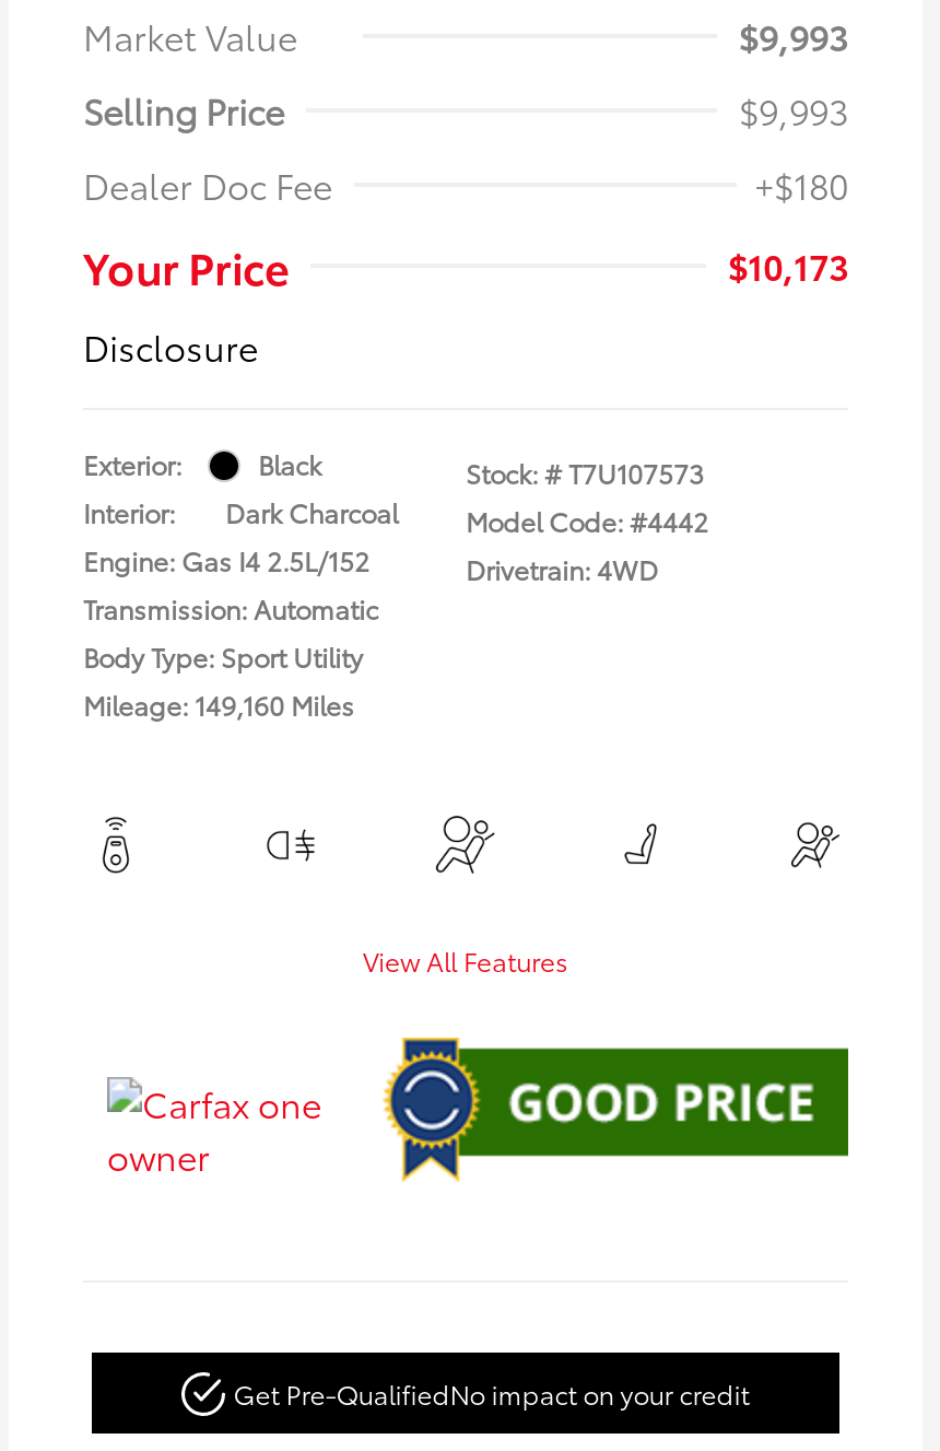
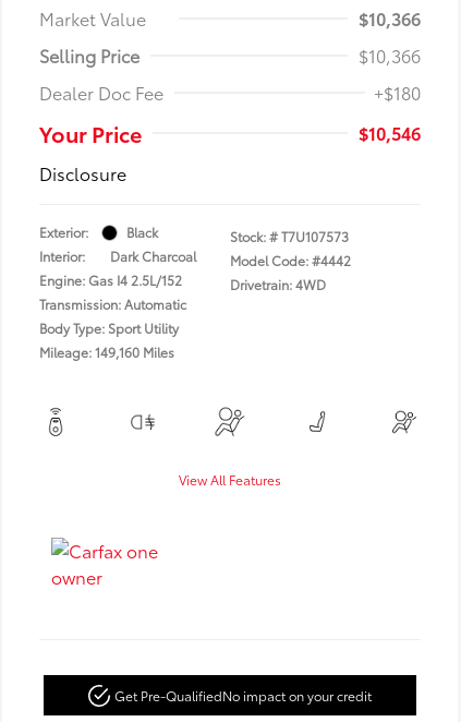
[739,10,848,61] $9,993 -> [359,6,421,31] $10,366
[739,85,848,135] $9,993 -> [359,43,421,68] $10,366
[728,240,848,290] $10,173 -> [359,120,421,145] $10,546
[383,1035,850,1182] [image] -> none

